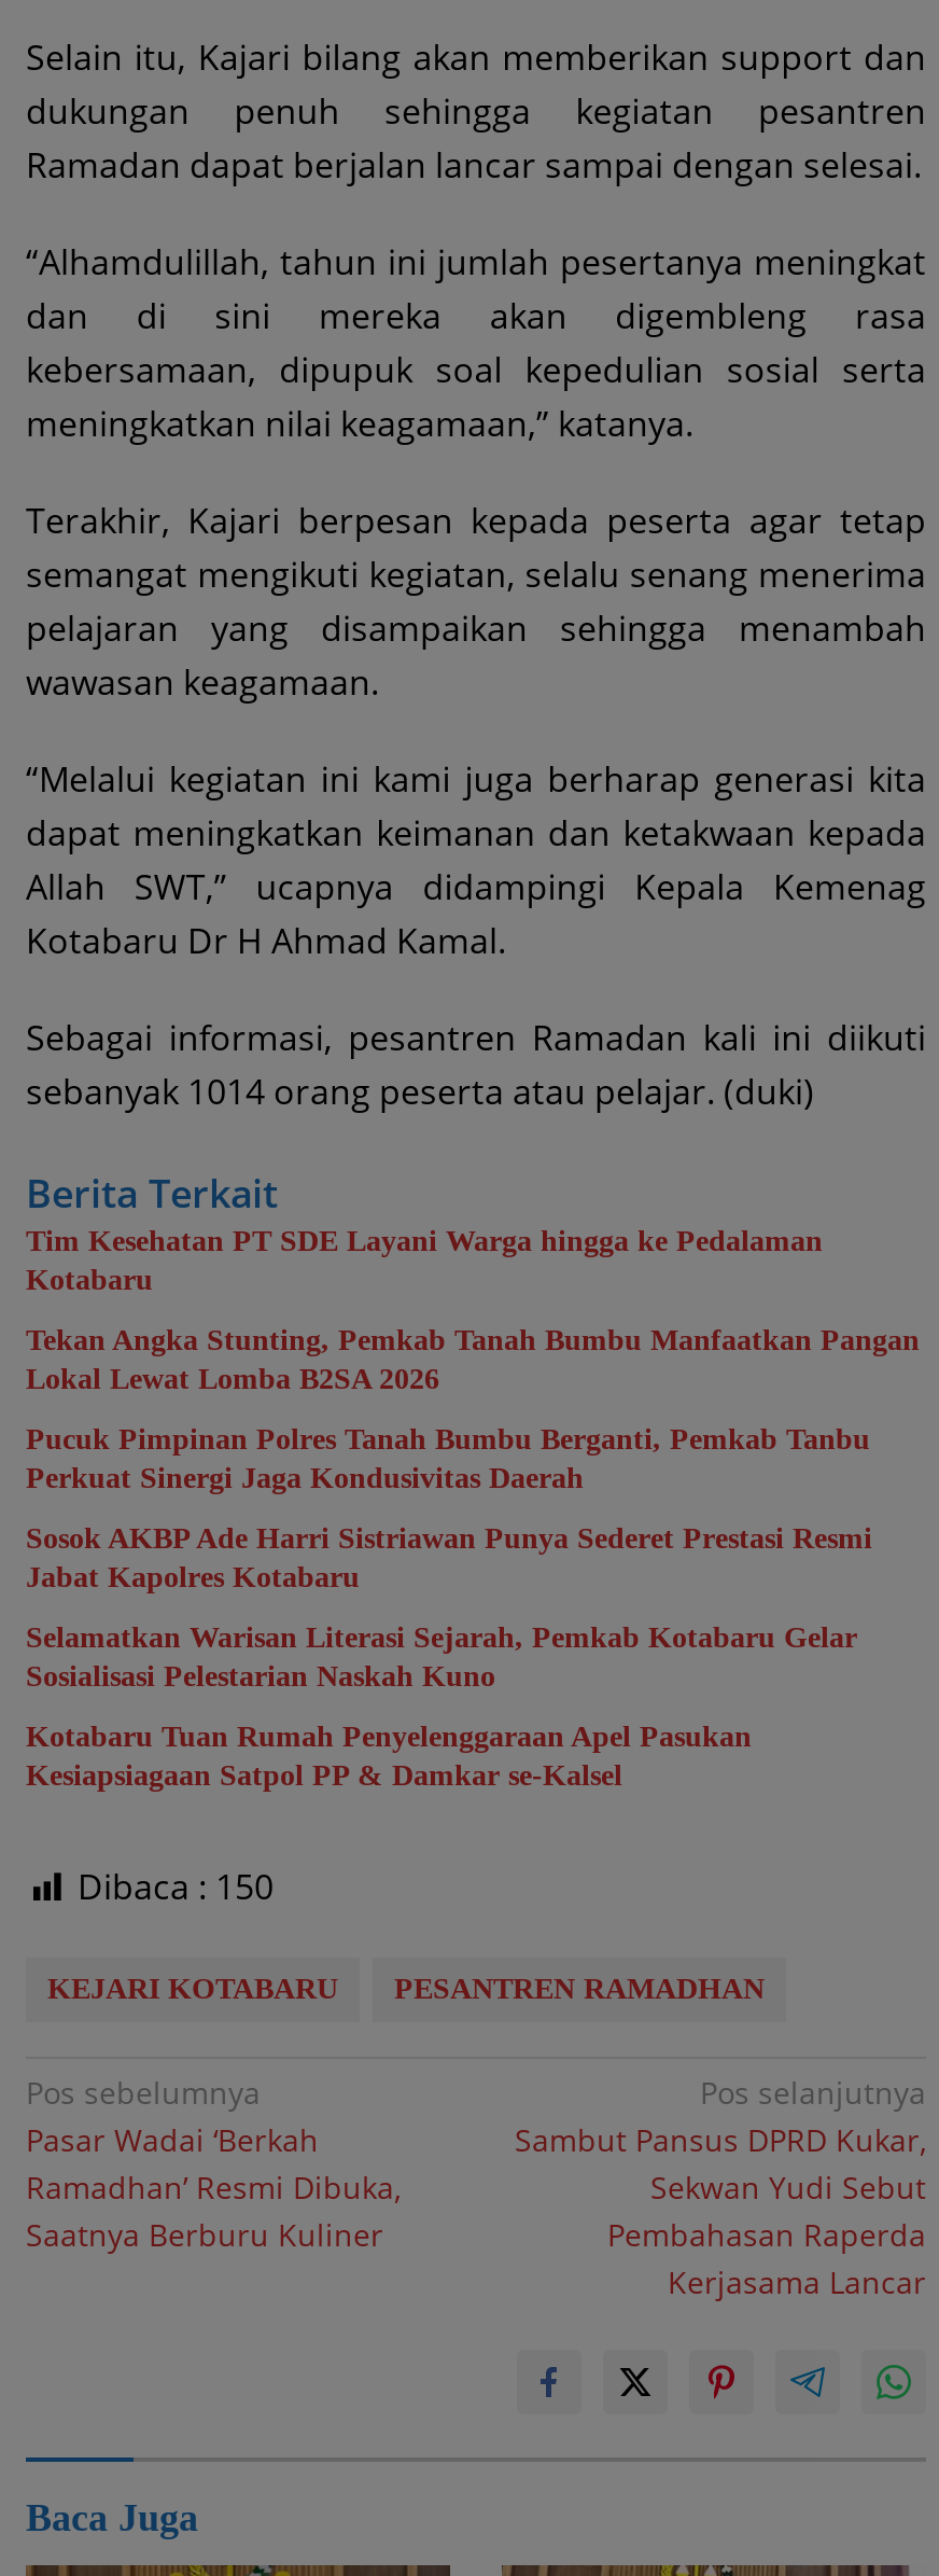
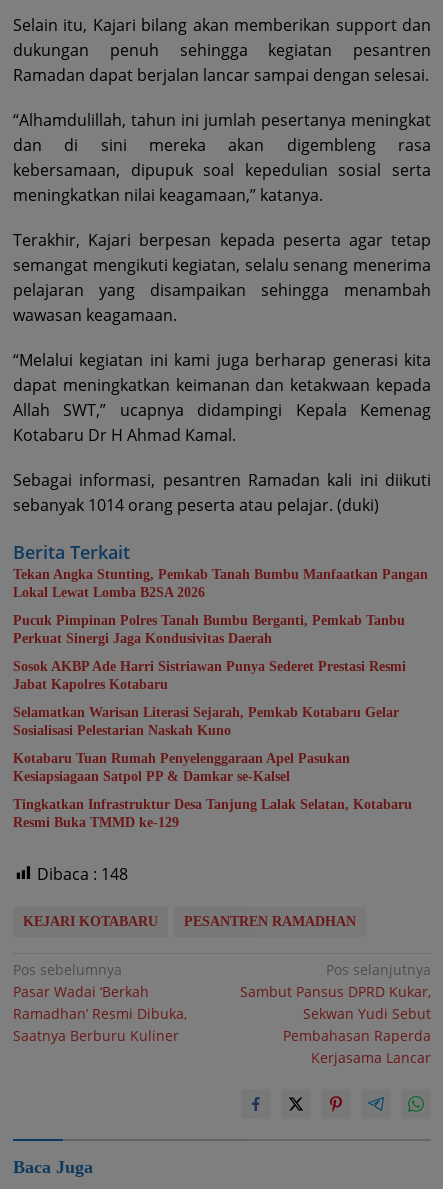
[26,1224,823,1295] Tim Kesehatan PT SDE Layani Warga hingga ke Pedalaman | Kotabaru -> none
moved [26,1323,920,1791] -> [13,567,428,784]: Tekan Angka Stunting, Pemkab Tanah Bumbu Manfaatkan Pangan | Lokal Lewat Lomba B2SA 2026 | Pucuk Pimpinan Polres Tanah Bumbu Berganti, Pemkab Tanbu | ... | Kotabaru Tuan Rumah Penyelenggaraan Apel Pasukan | Kesiapsiagaan Satpol PP & Damkar se-Kalsel
[78,1862,274,1910] Dibaca : 150 -> [13,797,412,885] Tingkatkan Infrastruktur Desa Tanjung Lalak Selatan, Kotabaru | Resmi Buka TMMD ke-129 | Dibaca : 148

